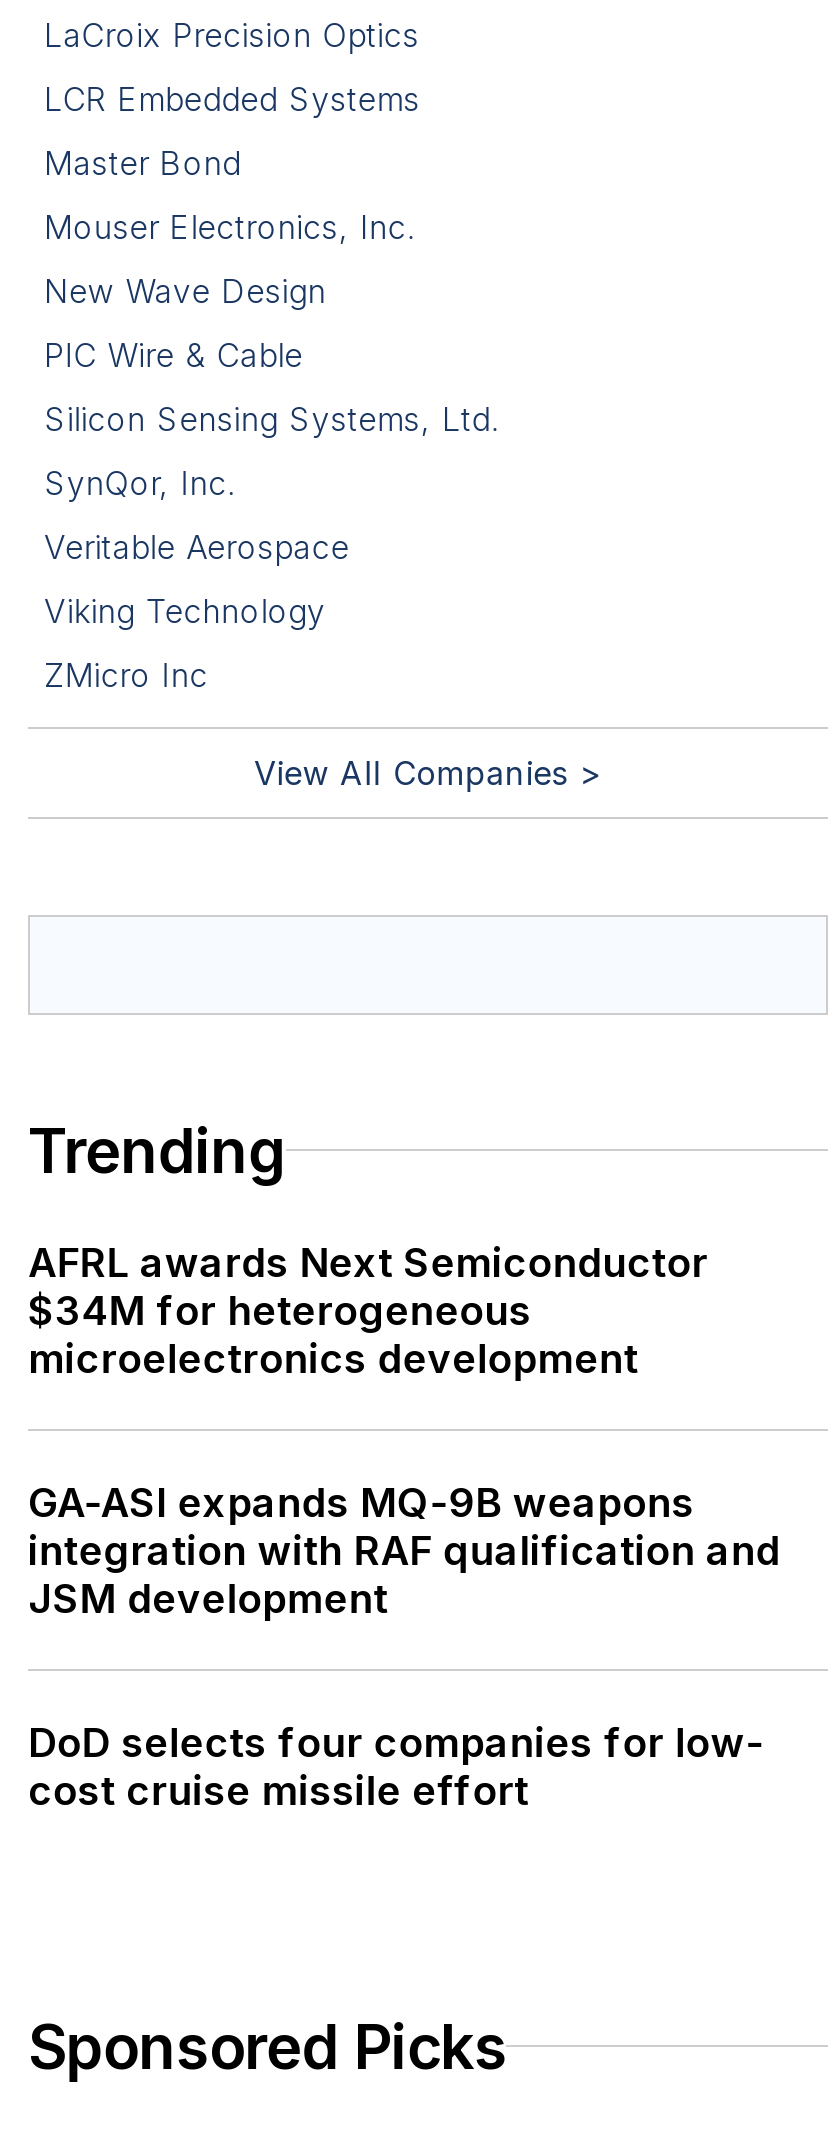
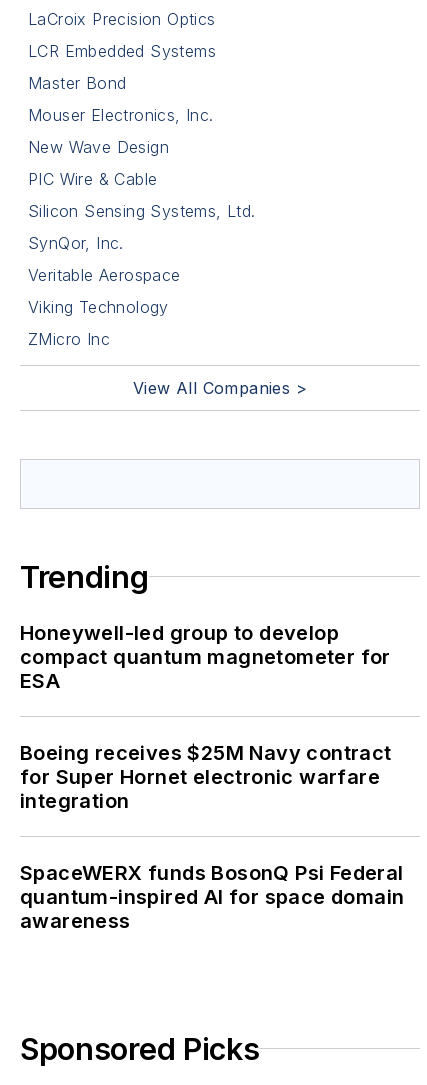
[28,1239,708,1383] AFRL awards Next Semiconductor | $34M for heterogeneous | microelectronics development -> [20,621,391,693] Honeywell-led group to develop | compact quantum magnetometer for | ESA
[28,1479,780,1623] GA-ASI expands MQ-9B weapons | integration with RAF qualification and | JSM development -> [20,741,392,813] Boeing receives $25M Navy contract | for Super Hornet electronic warfare | integration
[28,1719,764,1815] DoD selects four companies for low- | cost cruise missile effort -> [20,861,404,933] SpaceWERX funds BosonQ Psi Federal | quantum-inspired AI for space domain | awareness

